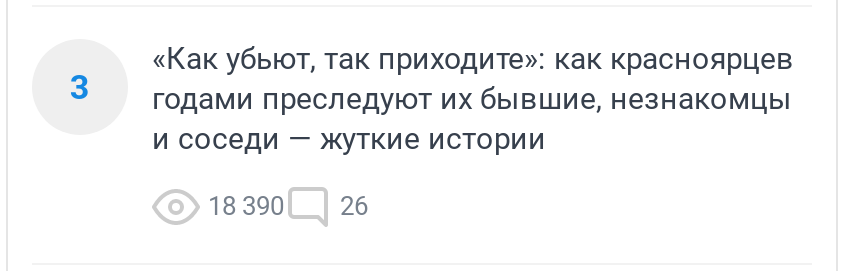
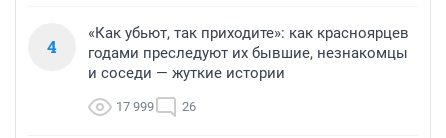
[70,63,792,117] 3 годами преследуют их бывшие, незнакомцы -> [46,35,408,62] 4 годами преследуют их бывшие, незнакомцы
[208,191,368,221] 18 390 26 -> [116,99,196,114] 17 999 26

